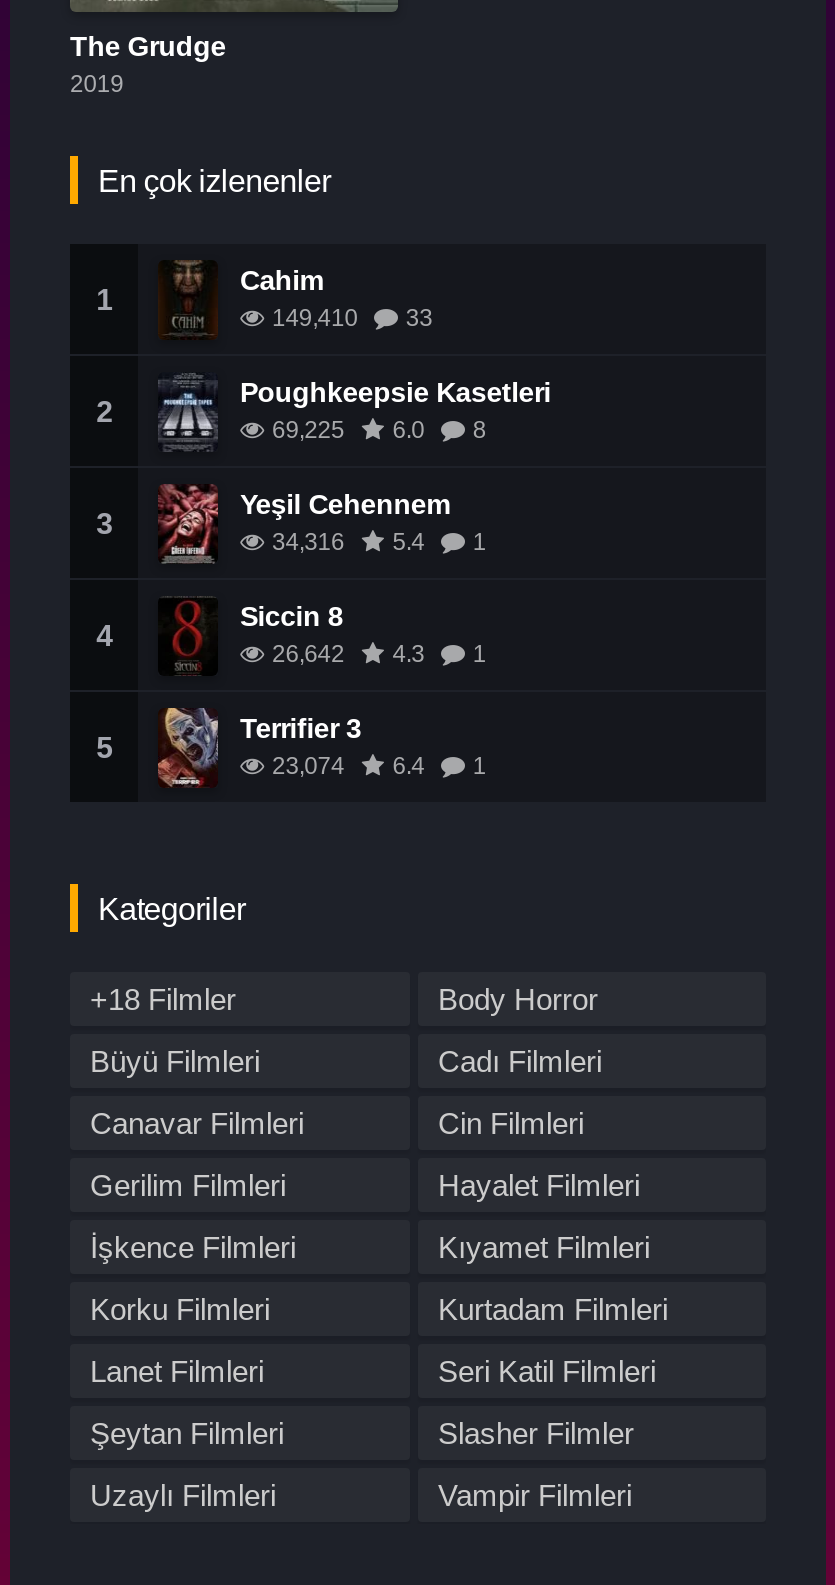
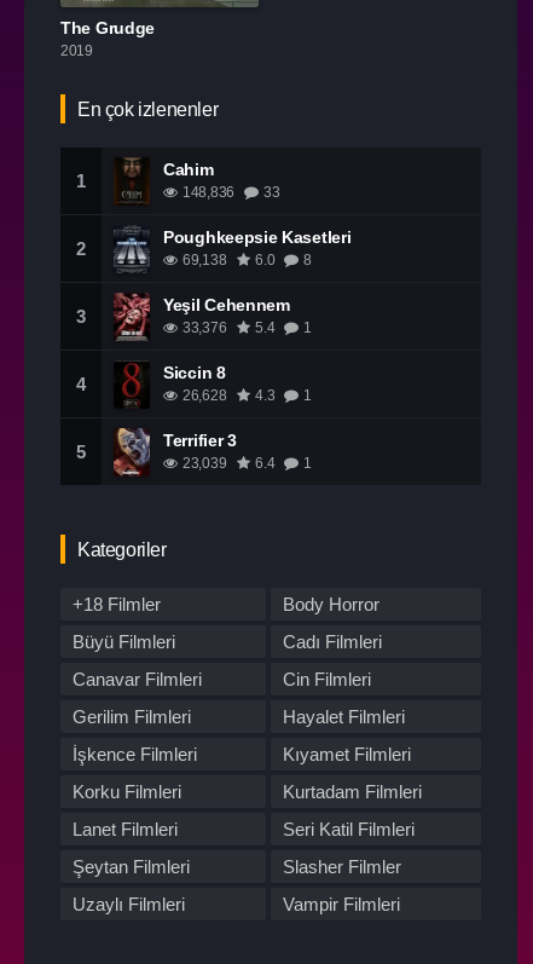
[272,304,433,332] 149,410 33 -> [183,184,280,201] 148,836 33
[272,416,486,444] 69,225 6.0 8 -> [183,252,312,269] 69,138 6.0 8
[272,528,486,556] 34,316 5.4 1 -> [183,319,312,336] 33,376 5.4 1
[272,640,486,668] 26,642 4.3 1 -> [183,387,312,404] 26,628 4.3 1
[272,752,486,780] 23,074 6.4 1 -> [183,455,312,472] 23,039 6.4 1

